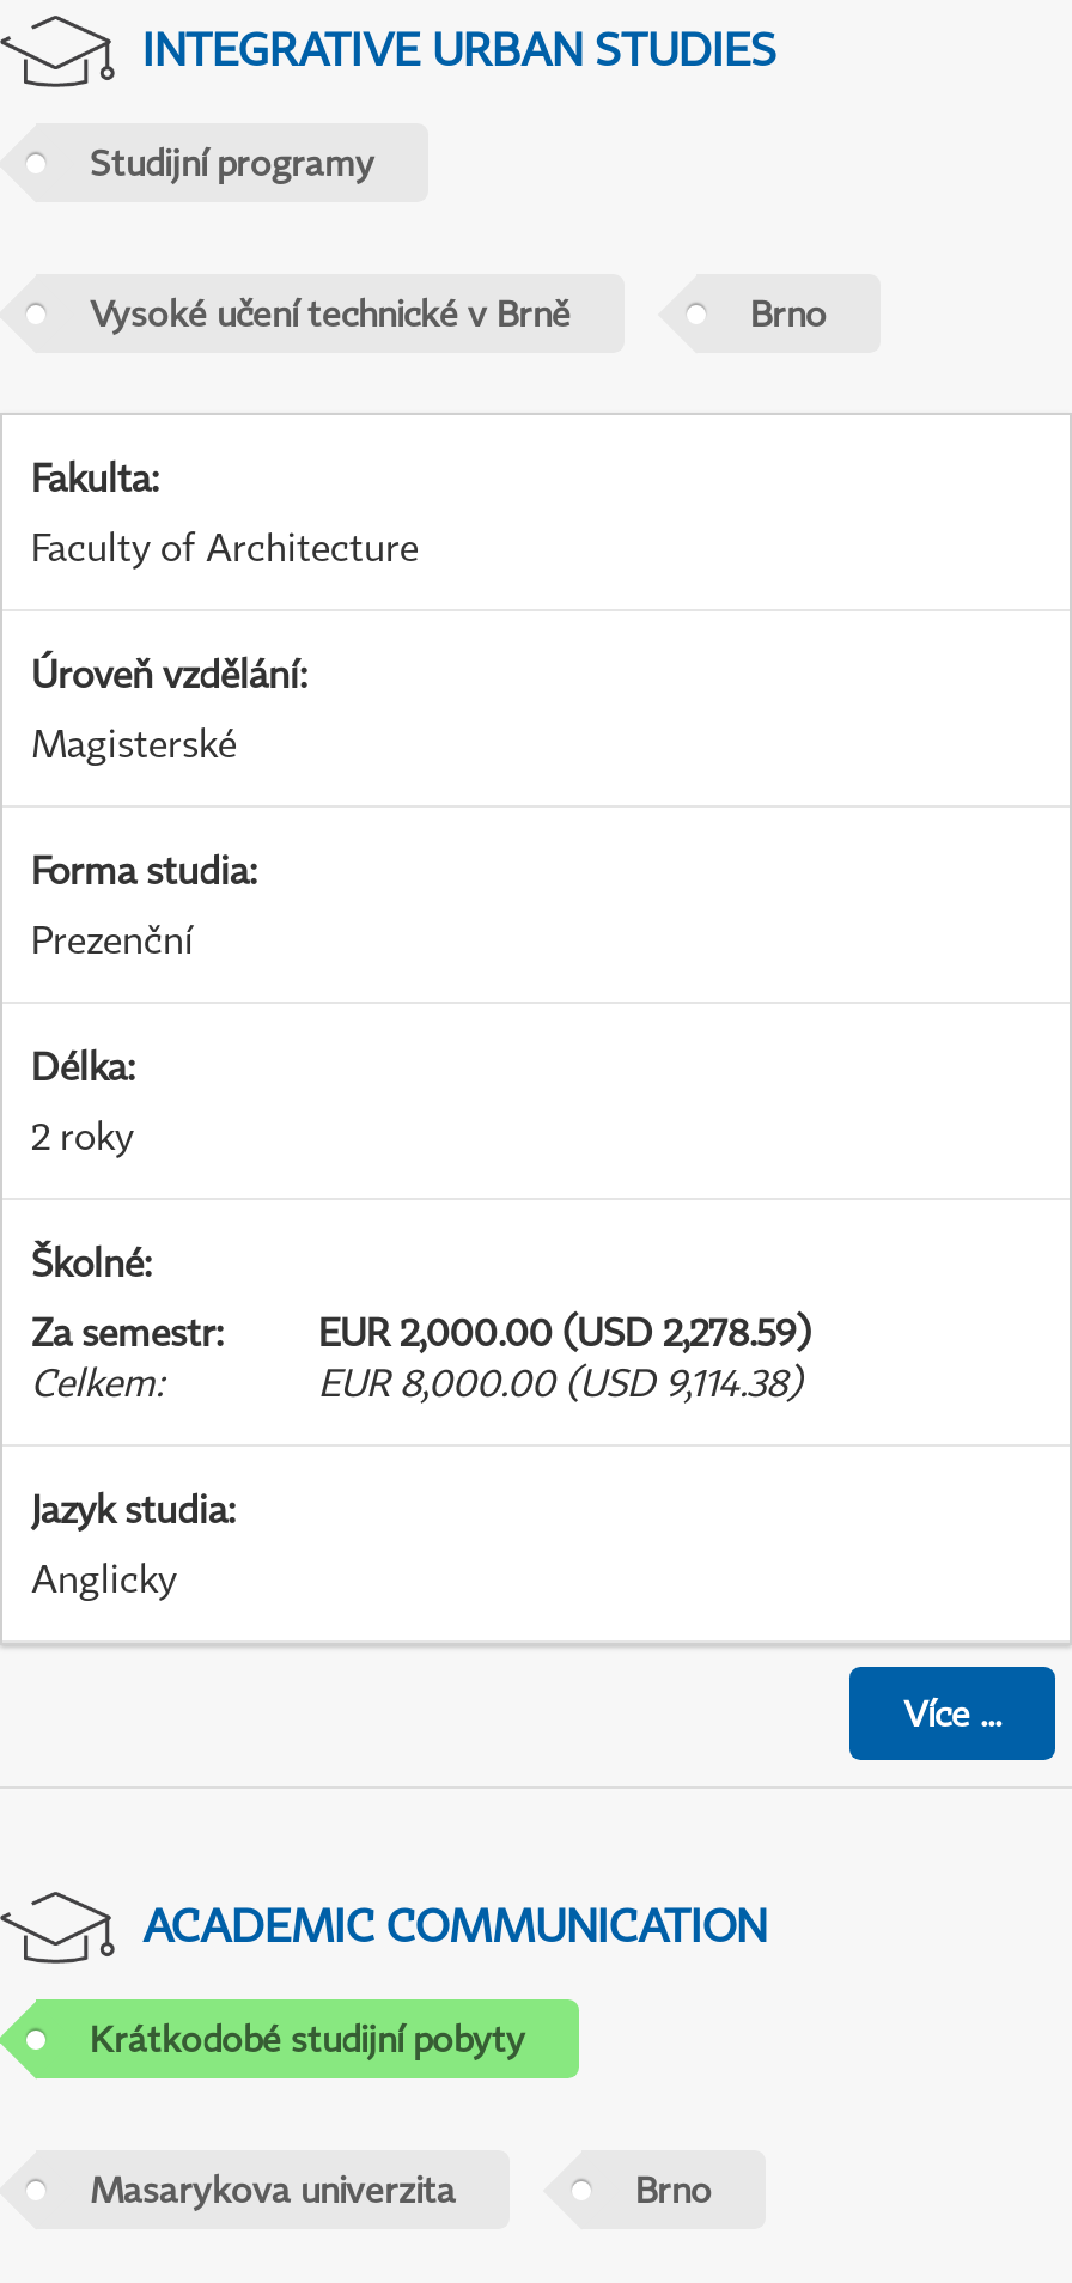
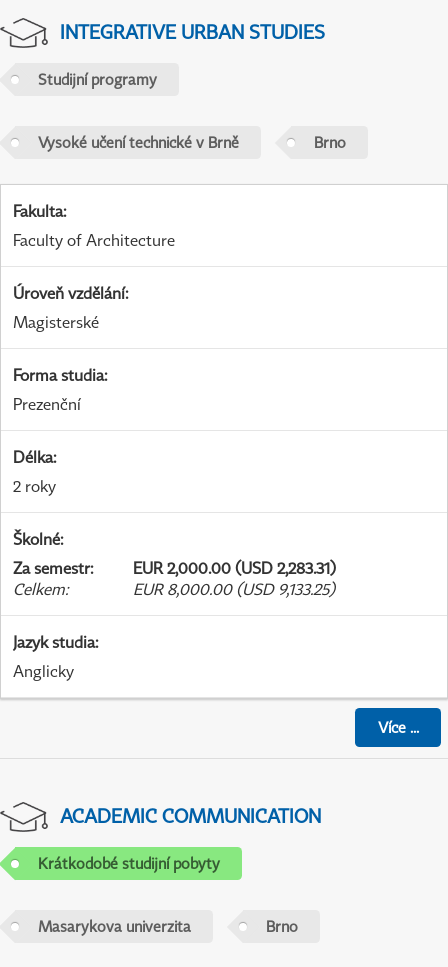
[31,1308,811,1356] Za semestr: EUR 2,000.00 (USD 2,278.59) -> [13,558,336,578] Za semestr: EUR 2,000.00 (USD 2,283.31)
[318,1358,802,1406] EUR 8,000.00 (USD 9,114.38) -> [133,579,335,599] EUR 8,000.00 (USD 9,133.25)

